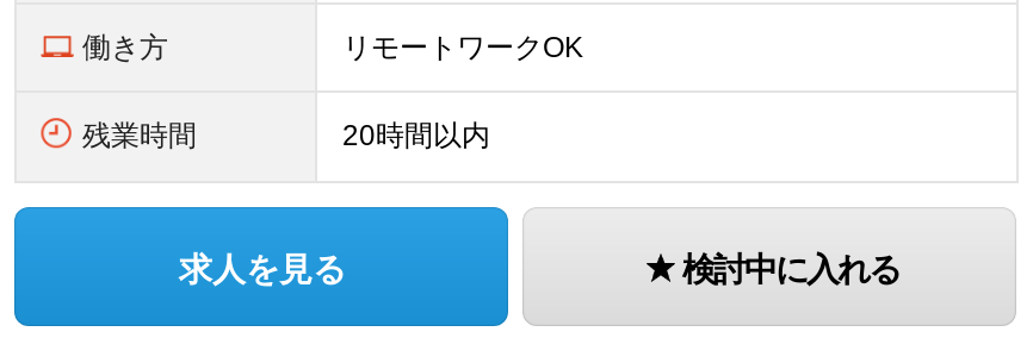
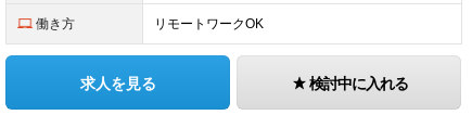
[82,119,490,152] 残業時間 | 20時間以内 -> none

